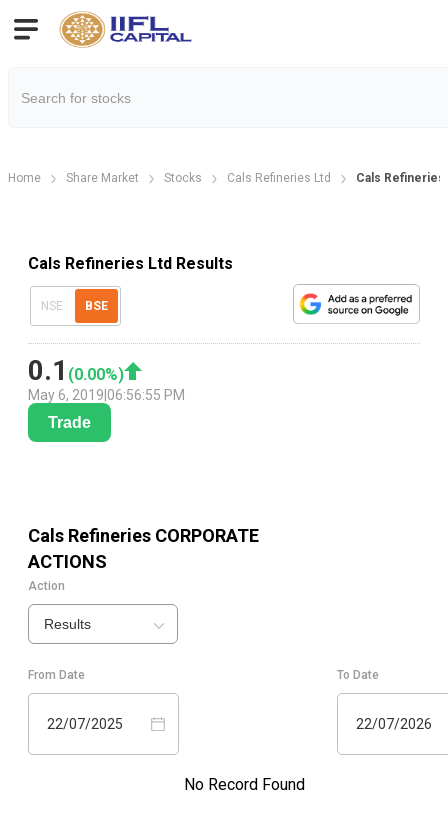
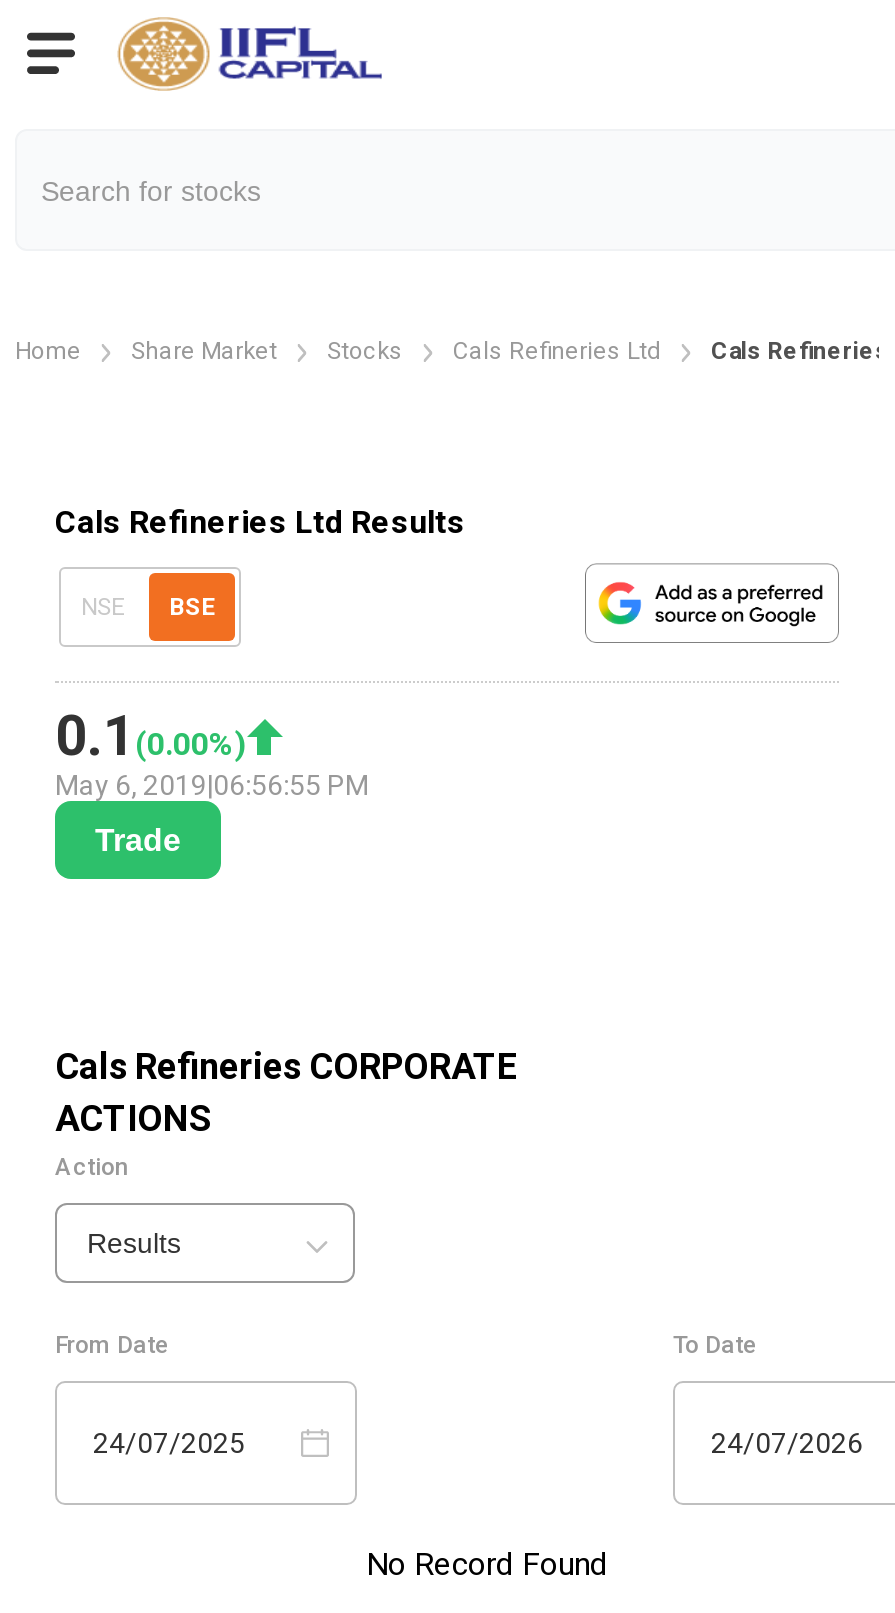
[47,716,123,732] 22/07/2025 -> [93,1428,245,1460] 24/07/2025
[356,716,432,732] 22/07/2026 -> [711,1428,863,1460] 24/07/2026

